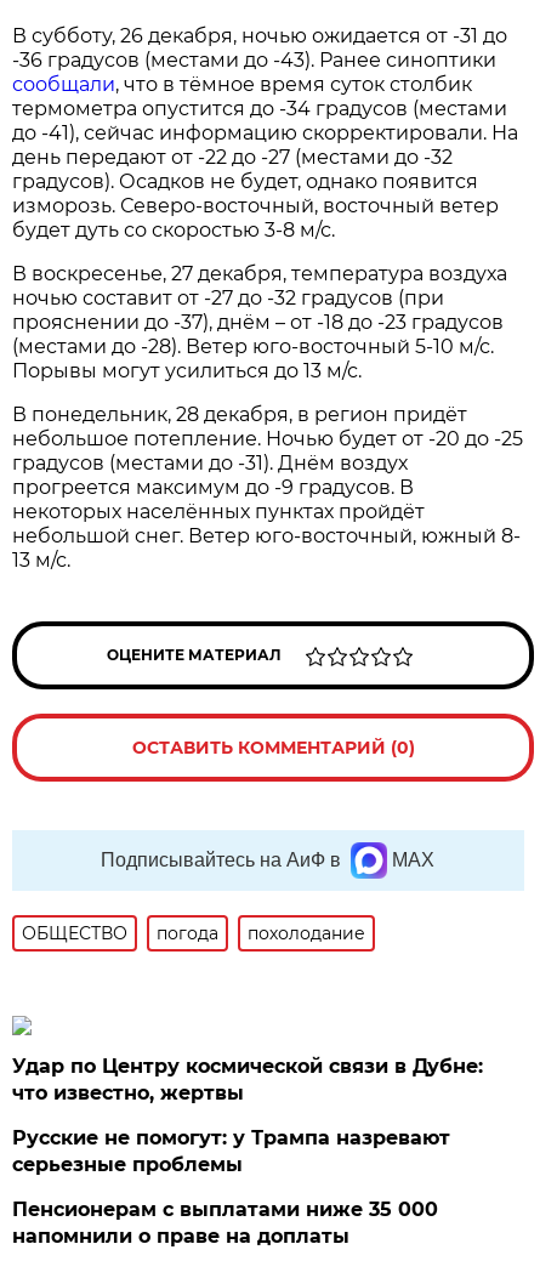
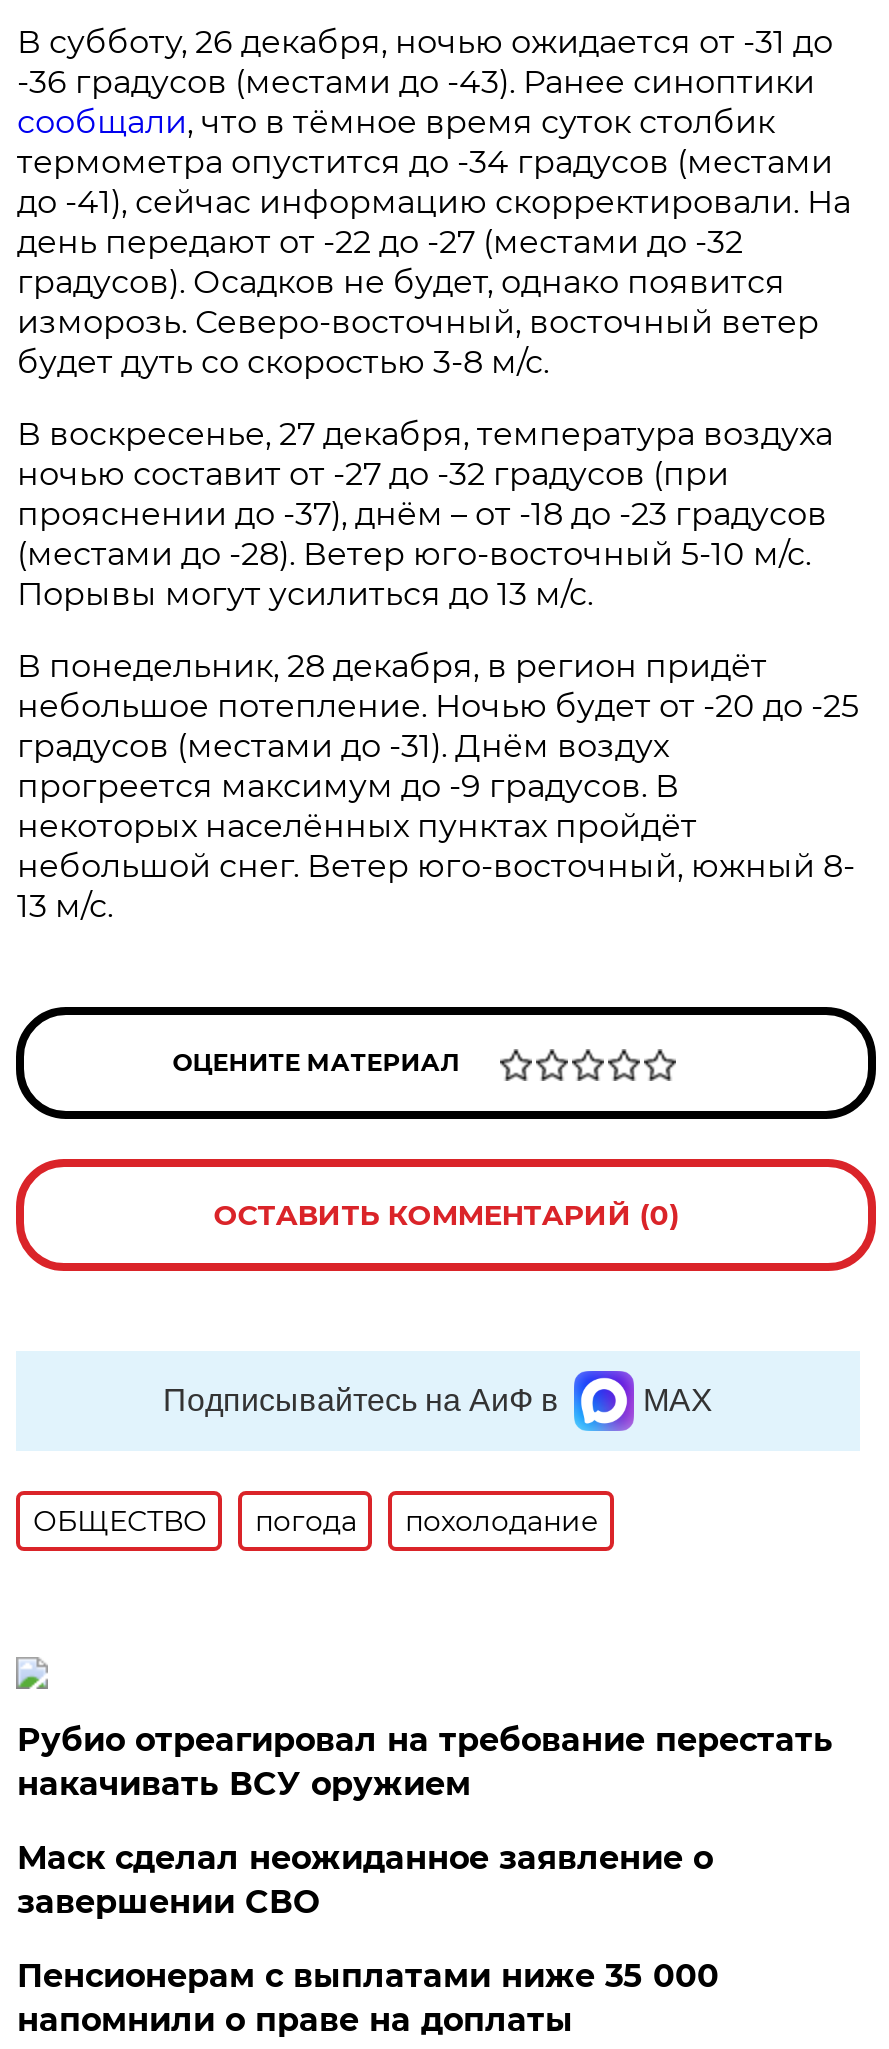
[13,1055,483,1104] Удар по Центру космической связи в Дубне: | что известно, жертвы -> [17,1721,833,1803] Рубио отреагировал на требование перестать | накачивать ВСУ оружием
[13,1126,451,1176] Русские не помогут: у Трампа назревают | серьезные проблемы -> [17,1839,713,1921] Маск сделал неожиданное заявление о | завершении СВО

